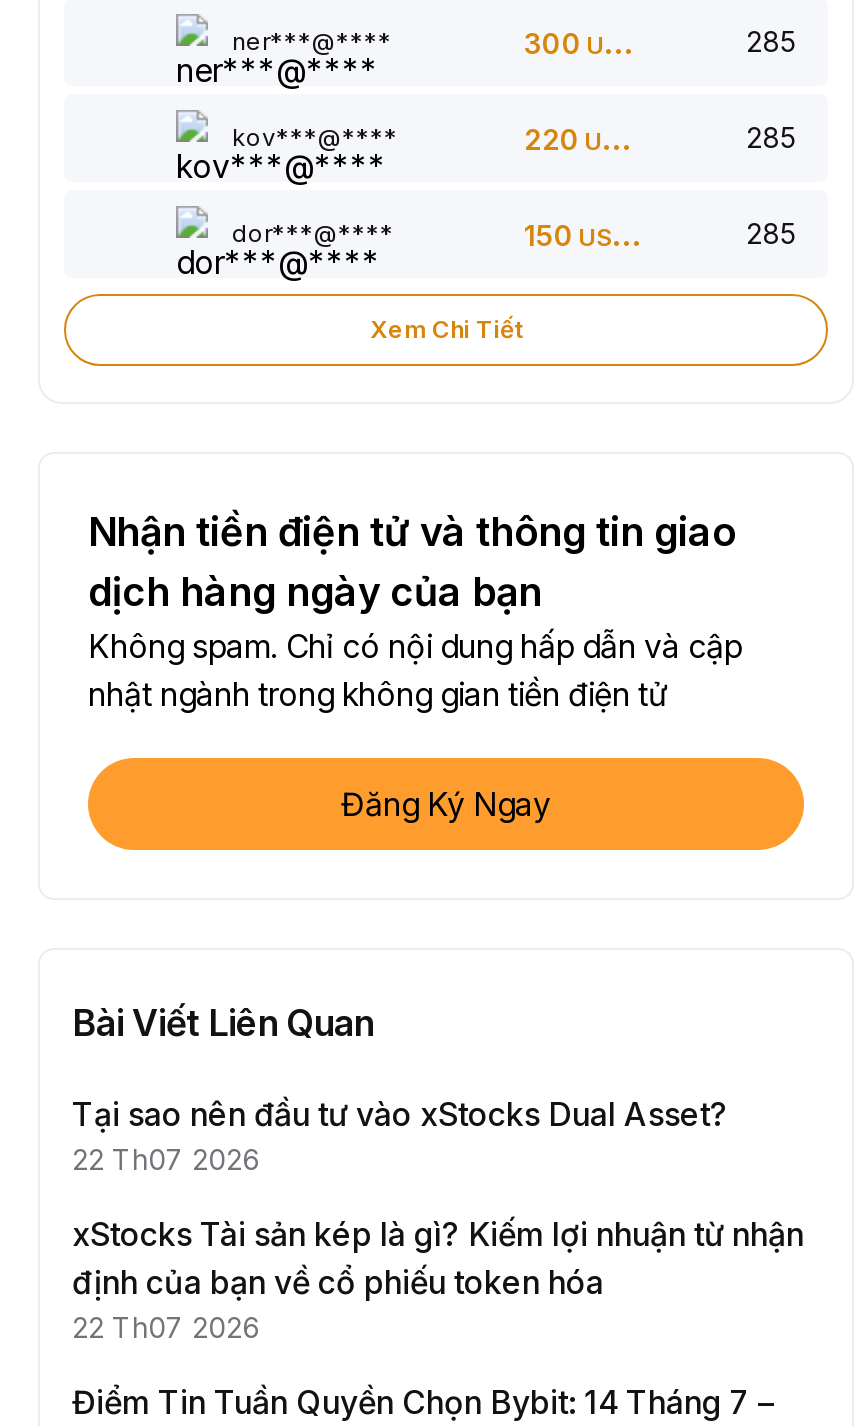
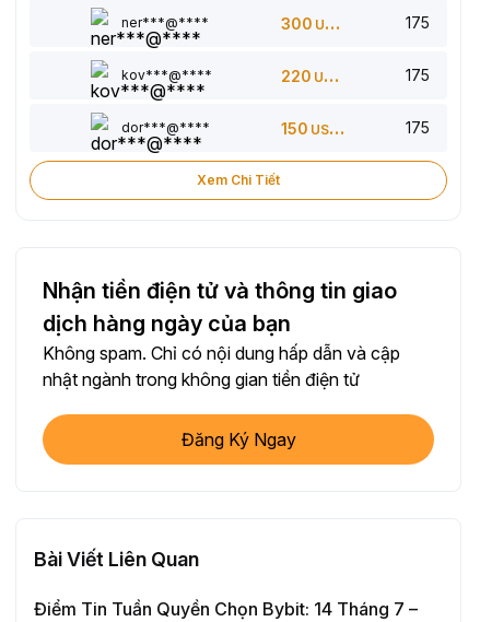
[746,24,796,58] 285 -> [406,13,430,32] 175
[746,120,796,154] 285 -> [406,66,430,84] 175
[746,216,796,250] 285 -> [406,118,430,137] 175
[72,1094,804,1344] Tại sao nên đầu tư vào xStocks Dual Asset? | 22 Th07 2026 | xStocks Tài sản kép là gì? Kiếm lợi nhuận từ nhận | định của bạn về cổ phiếu token hóa | 22 Th07 2026 -> none

